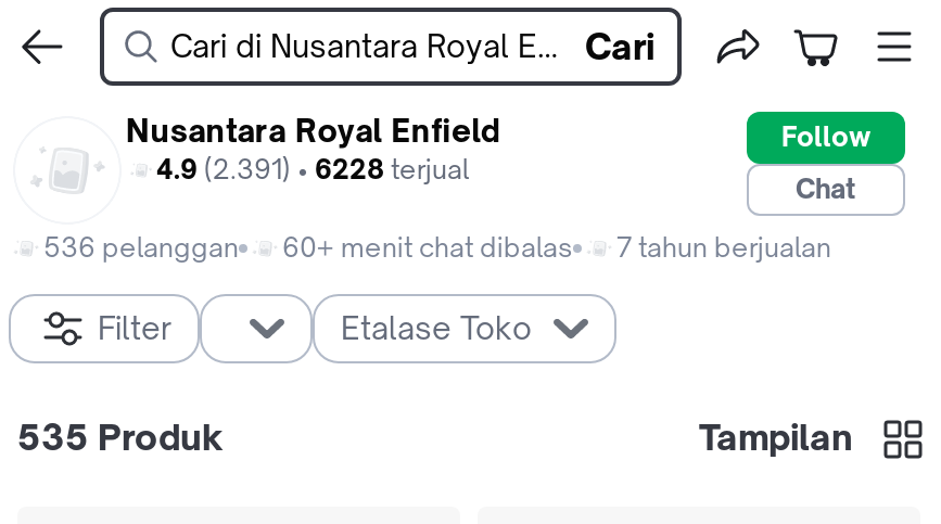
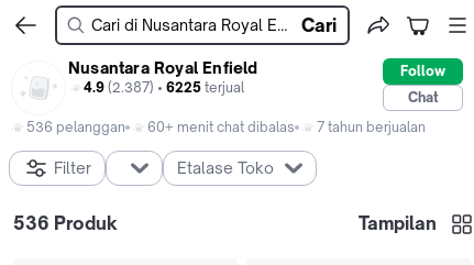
[156,153,469,186] 4.9 (2.391) • 6228 terjual -> [84,79,244,96] 4.9 (2.387) • 6225 terjual
[17,416,224,459] 535 Produk -> [13,212,118,234] 536 Produk

